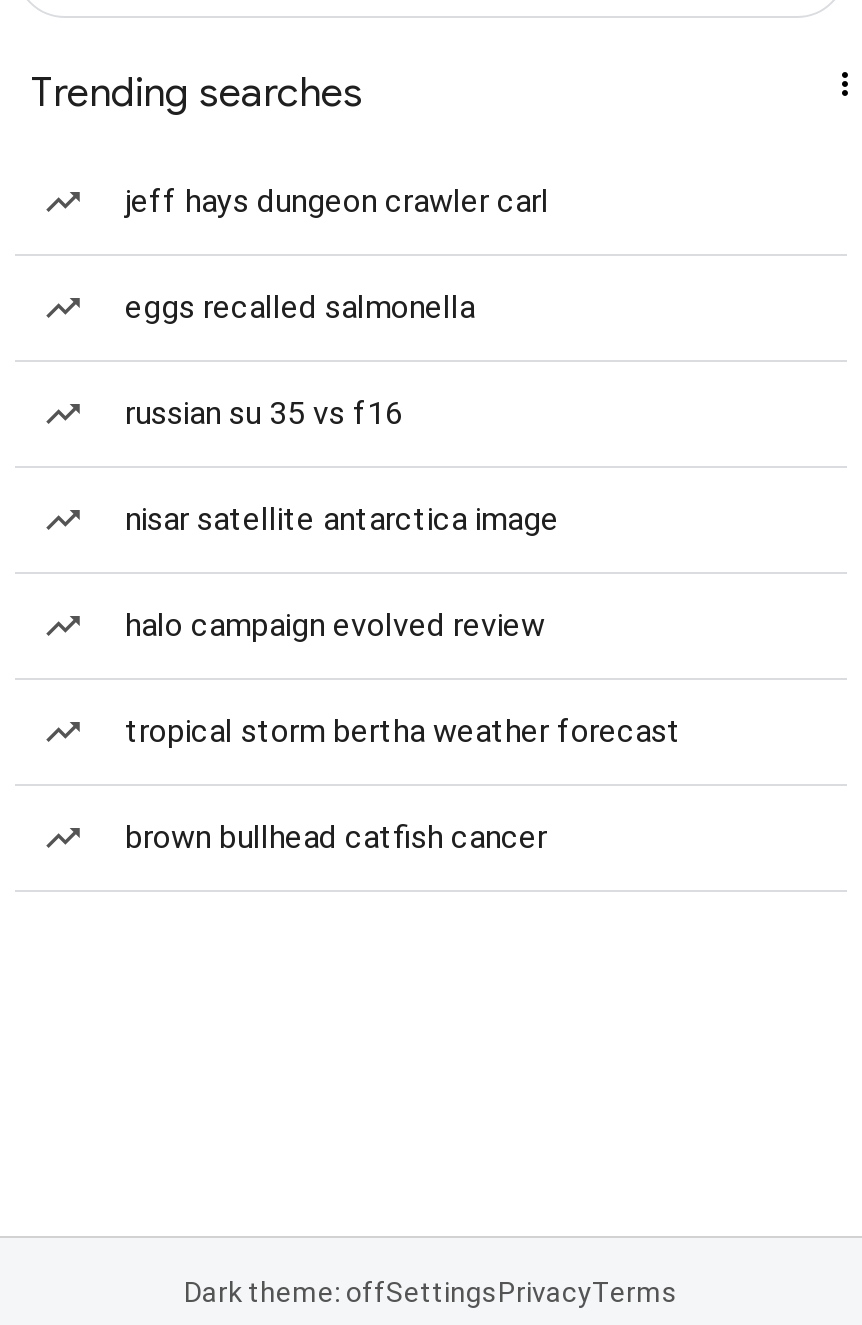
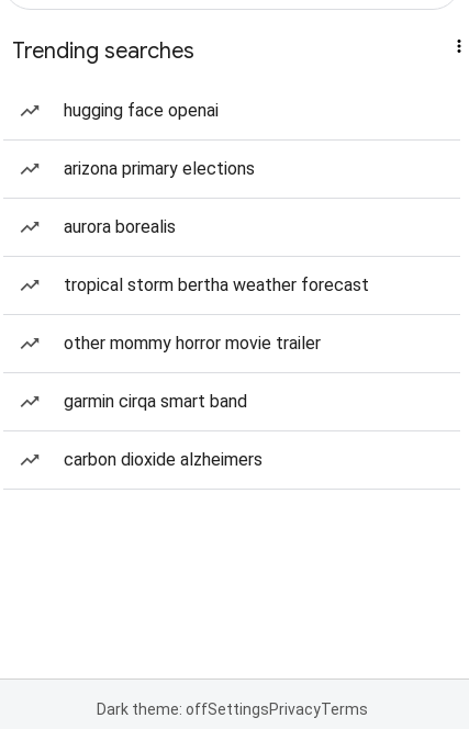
[125,182,559,644] jeff hays dungeon crawler carl | eggs recalled salmonella | russian su 35 vs f16 | nisar satellite antarctica image | halo campaign evolved review -> [64,100,255,237] hugging face openai | arizona primary elections | aurora borealis
moved [125,712,681,750] -> [64,274,369,295]: tropical storm bertha weather forecast
[125,818,547,856] brown bullhead catfish cancer -> [64,333,321,470] other mommy horror movie trailer | garmin cirqa smart band | carbon dioxide alzheimers

